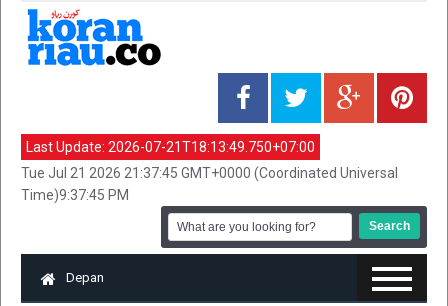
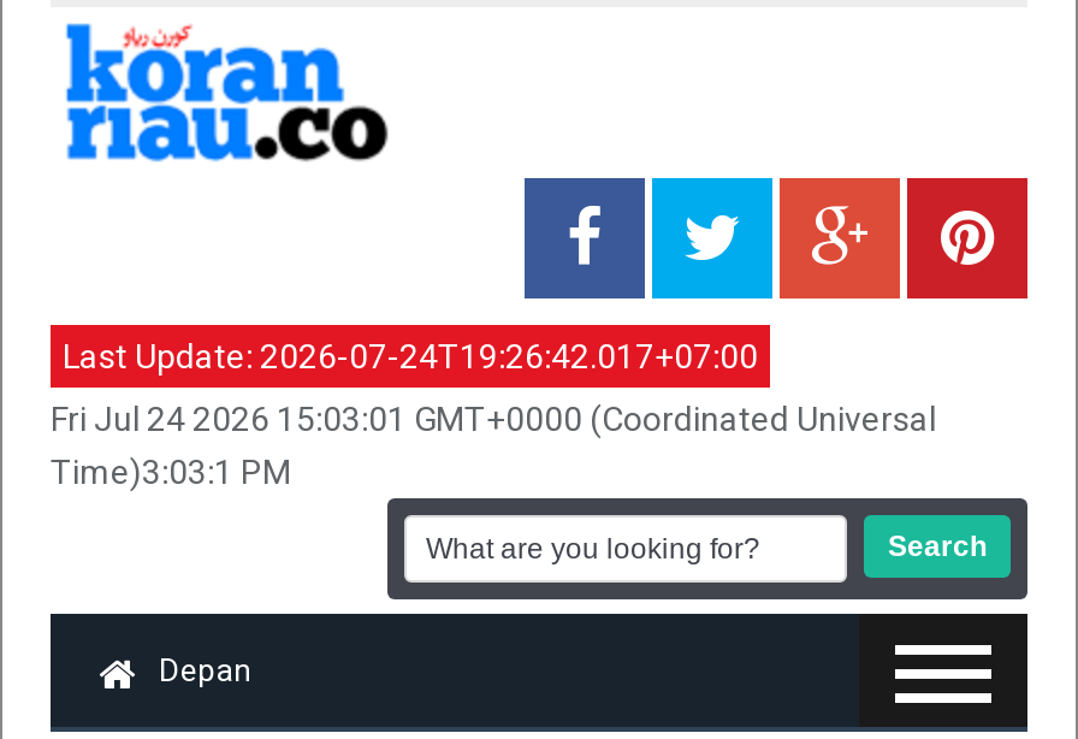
[26,139,315,155] Last Update: 2026-07-21T18:13:49.750+07:00 -> [63,337,758,376] Last Update: 2026-07-24T19:26:42.017+07:00
[21,165,398,181] Tue Jul 21 2026 21:37:45 GMT+0000 (Coordinated Universal -> [51,400,936,438] Fri Jul 24 2026 15:03:01 GMT+0000 (Coordinated Universal
[21,187,129,203] Time)9:37:45 PM -> [51,453,291,491] Time)3:03:1 PM

